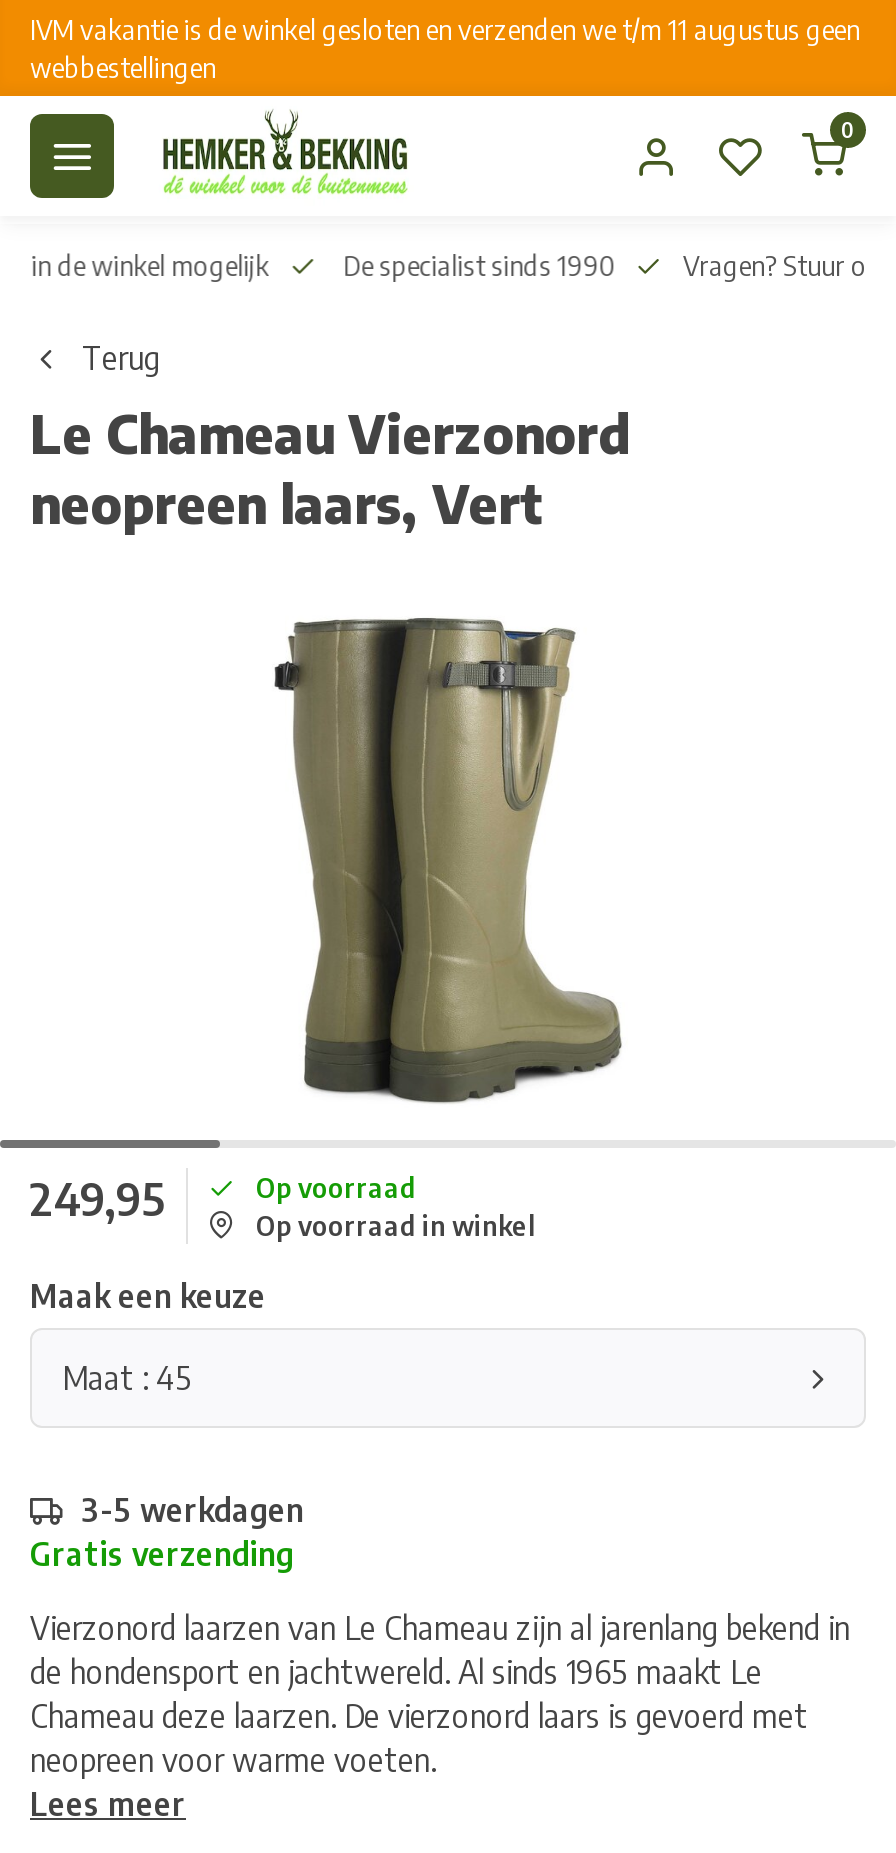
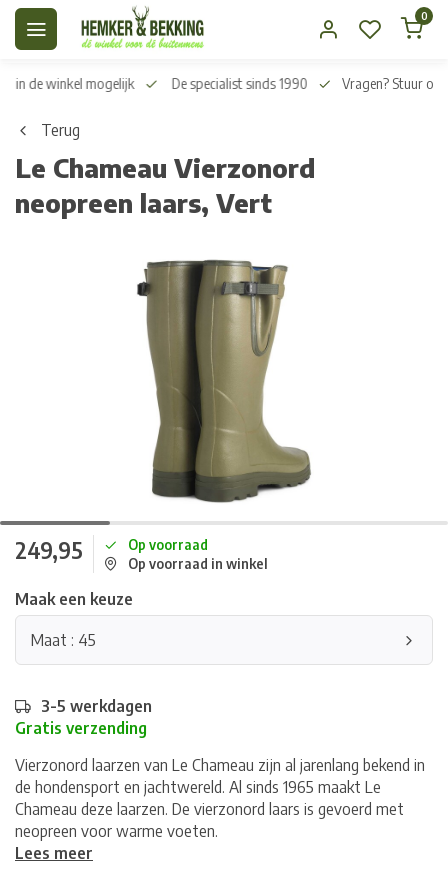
[30,12,860,84] IVM vakantie is de winkel gesloten en verzenden we t/m 11 augustus geen | webbestellingen -> none

